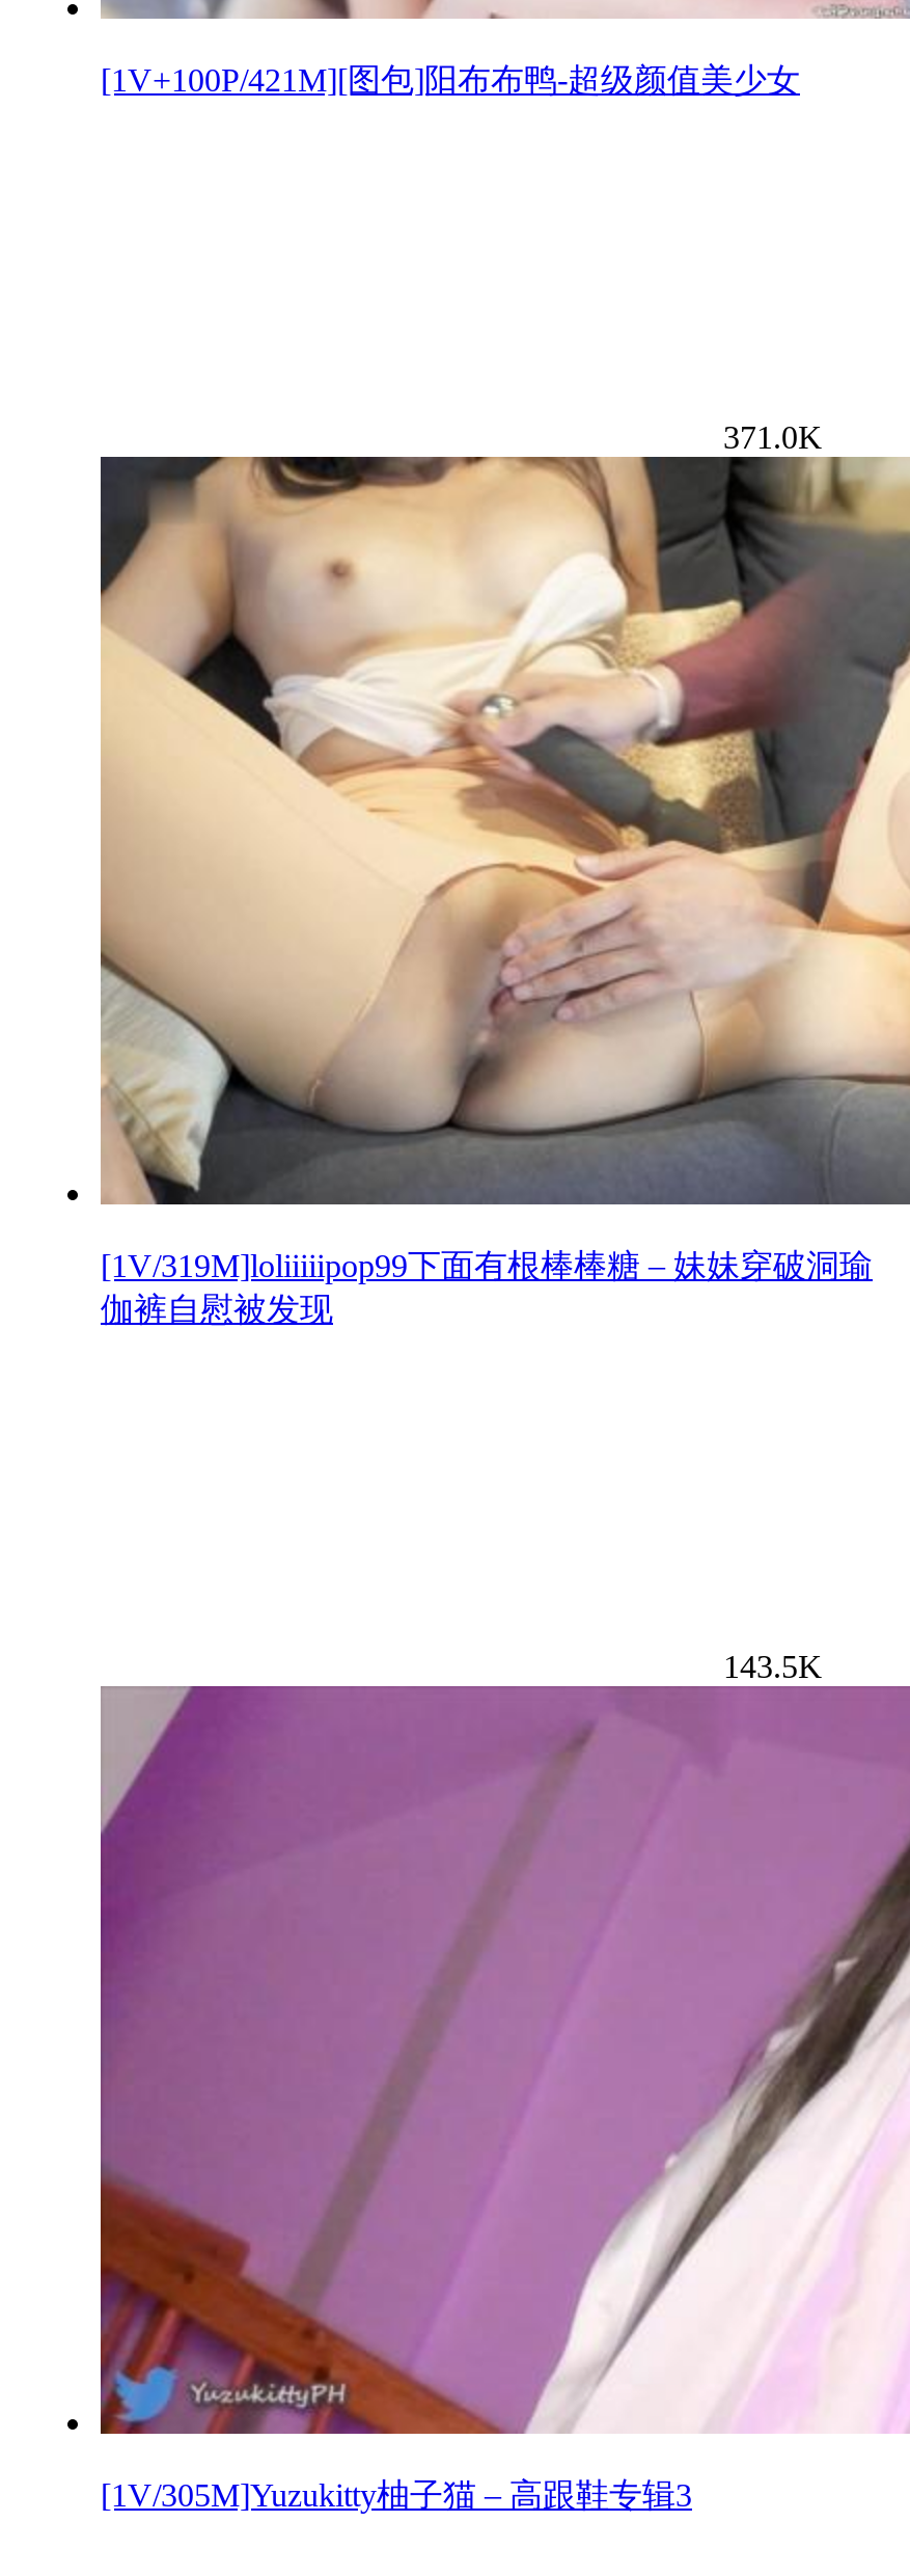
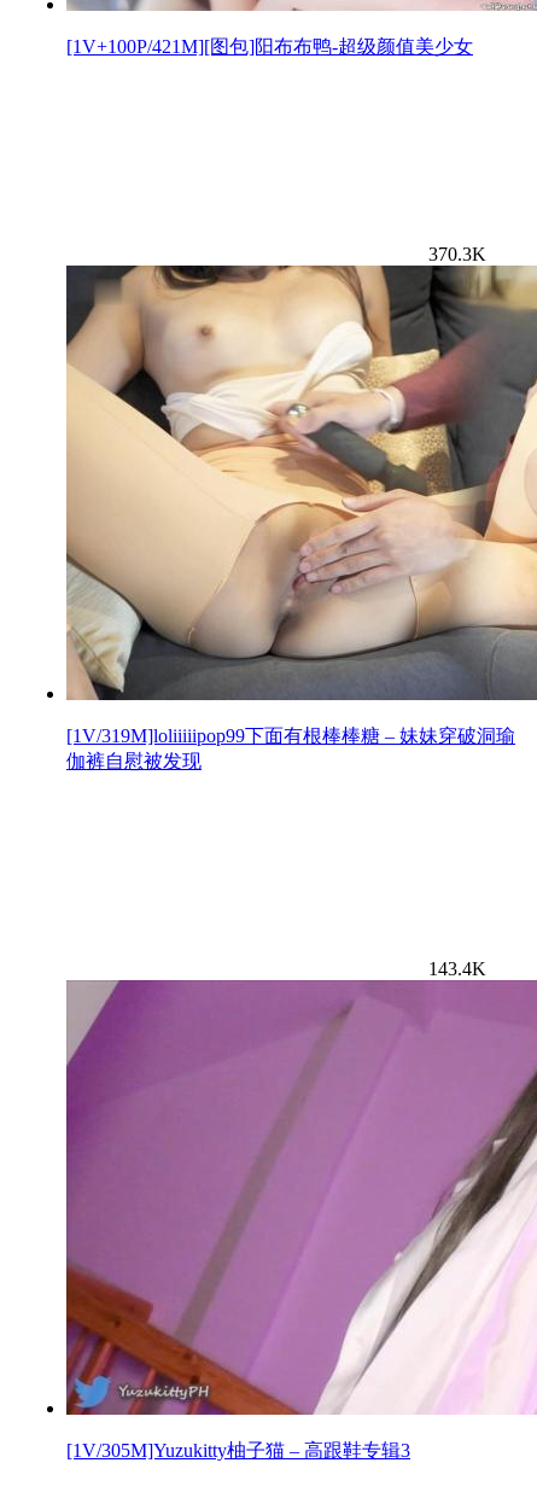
[723,418,823,454] 371.0K -> [428,243,486,264] 370.3K
[723,1648,823,1683] 143.5K -> [428,958,486,978] 143.4K

